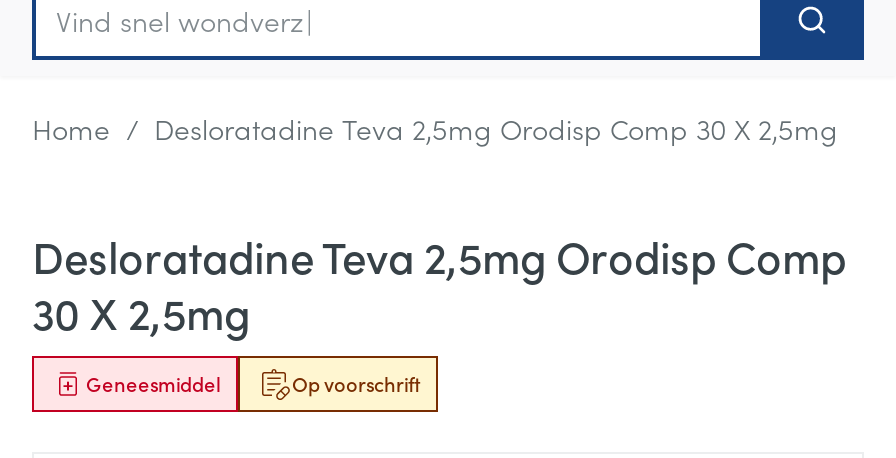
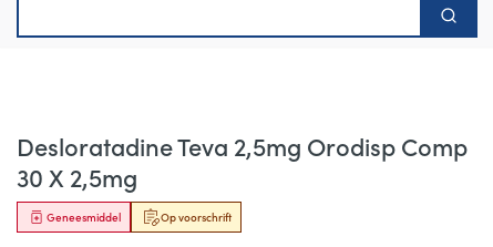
[32,108,838,148] Home / Desloratadine Teva 2,5mg Orodisp Comp 30 X 2,5mg -> none

